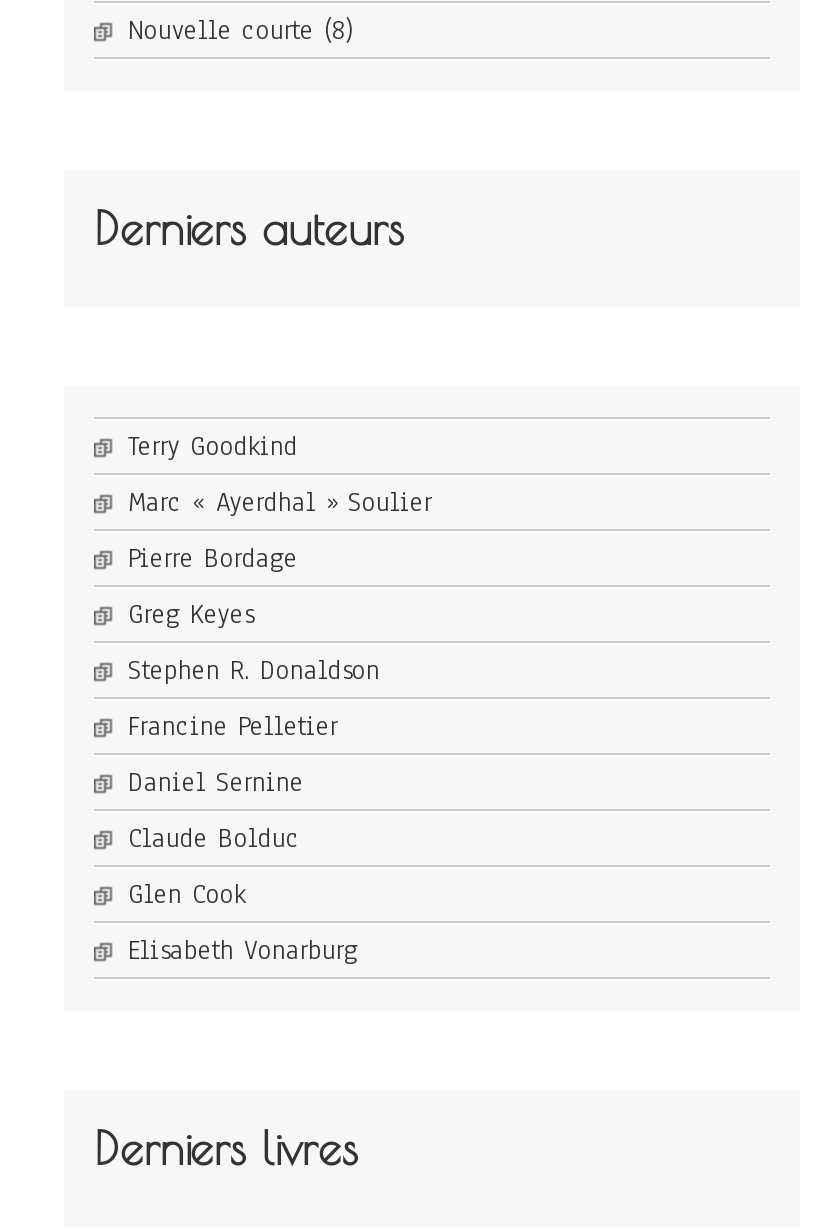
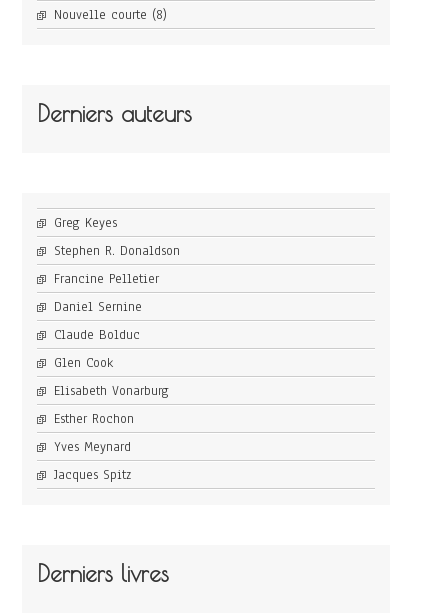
[128,428,432,576] Terry Goodkind | Marc « Ayerdhal » Soulier | Pierre Bordage -> none
moved [128,596,380,968] -> [54,214,180,400]: Greg Keyes | Stephen R. Donaldson | Francine Pelletier | Daniel Sernine | Claude Bolduc | Glen Cook | Elisabeth Vonarburg
none -> [54,410,134,484] Esther Rochon | Yves Meynard | Jacques Spitz

